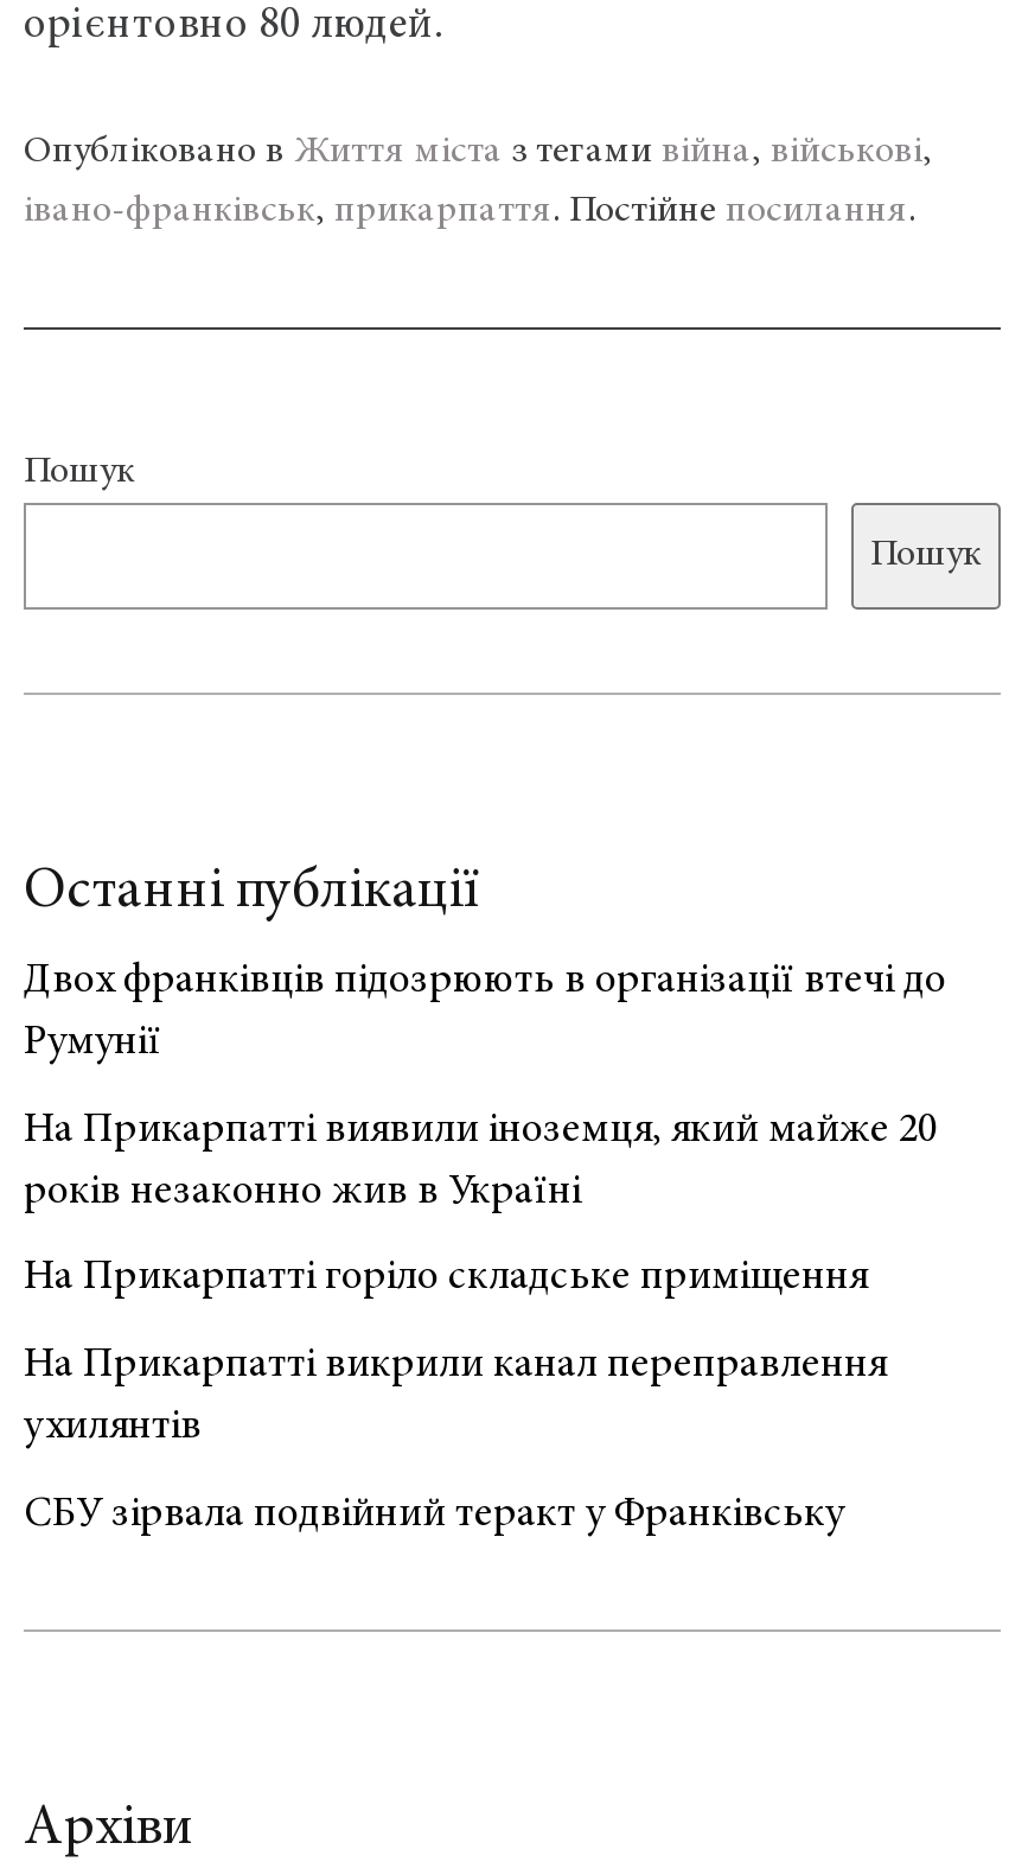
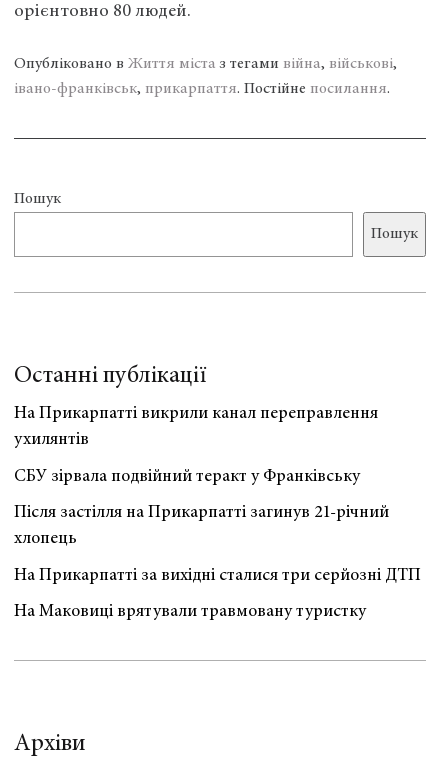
[24,961,946,1301] Двох франківців підозрюють в організації втечі до | Румунії | На Прикарпатті виявили іноземця, який майже 20 | років незаконно жив в Україні | На Прикарпатті горіло складське приміщення -> none
moved [24,1345,887,1536] -> [14,405,378,486]: На Прикарпатті викрили канал переправлення | ухилянтів | СБУ зірвала подвійний теракт у Франківську
none -> [14,504,421,621] Після застілля на Прикарпатті загинув 21-річний | хлопець | На Прикарпатті за вихідні сталися три серйозні ДТП | На Маковиці врятували травмовану туристку

